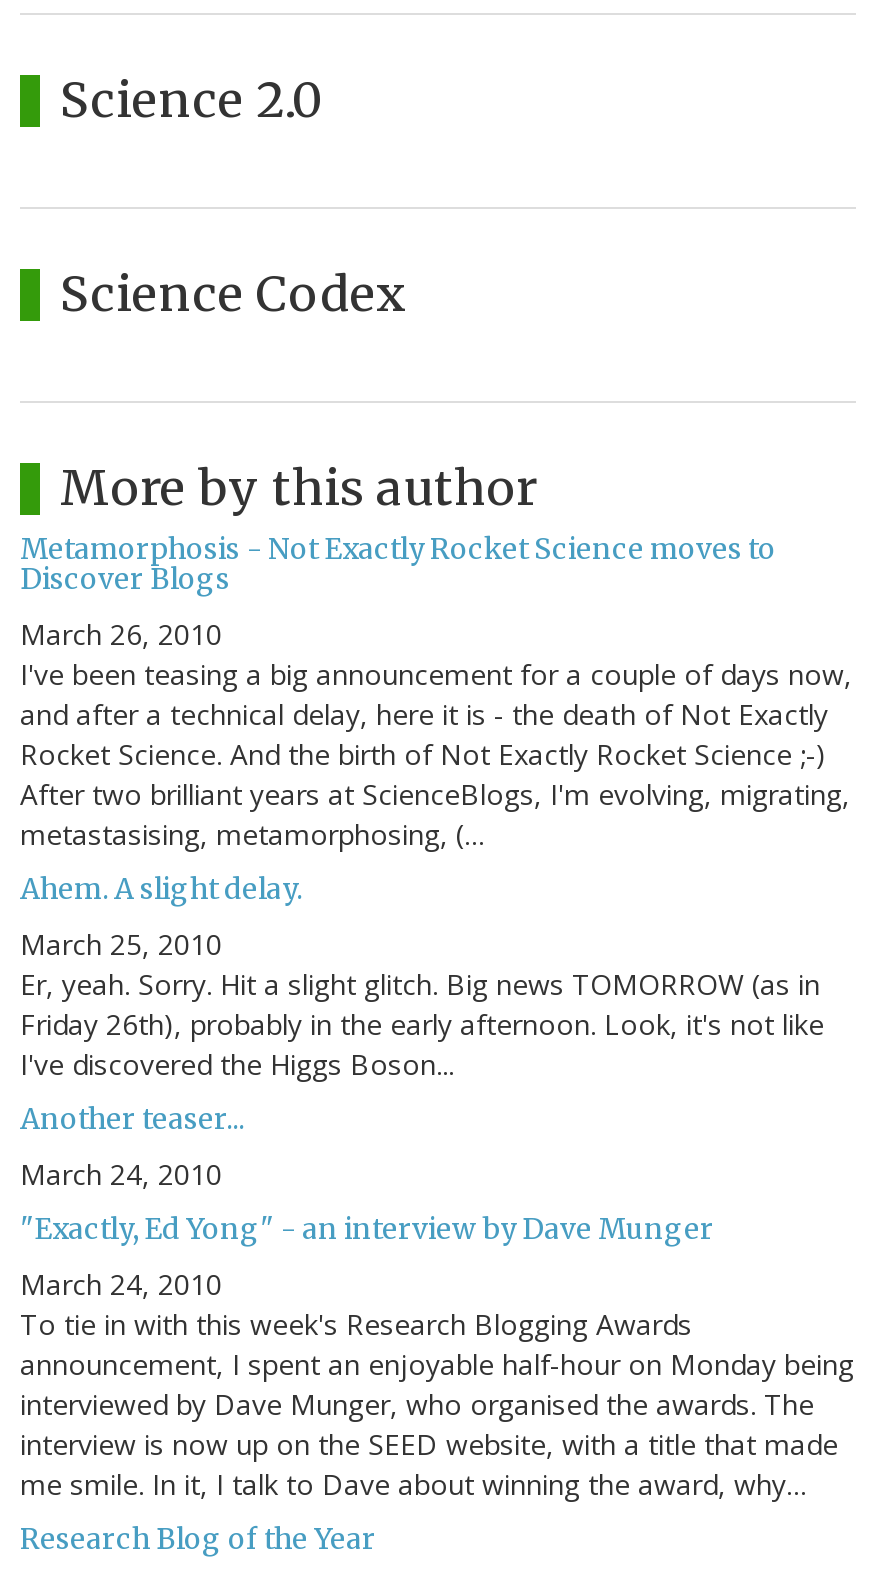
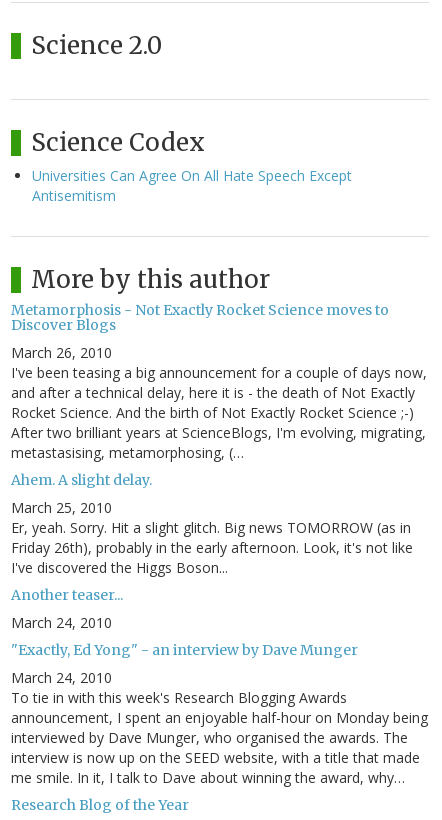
none -> [32,166,352,205] Universities Can Agree On All Hate Speech Except | Antisemitism

